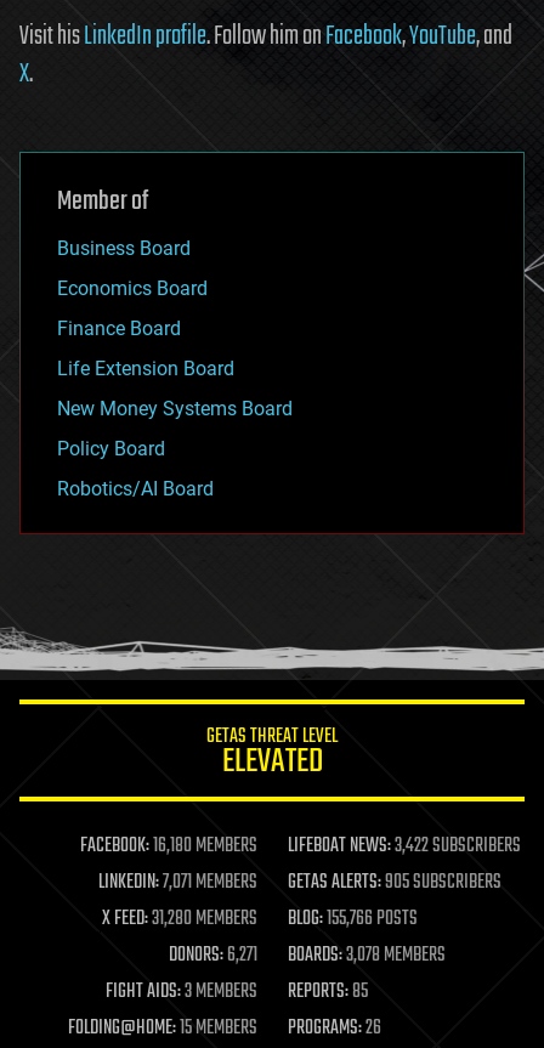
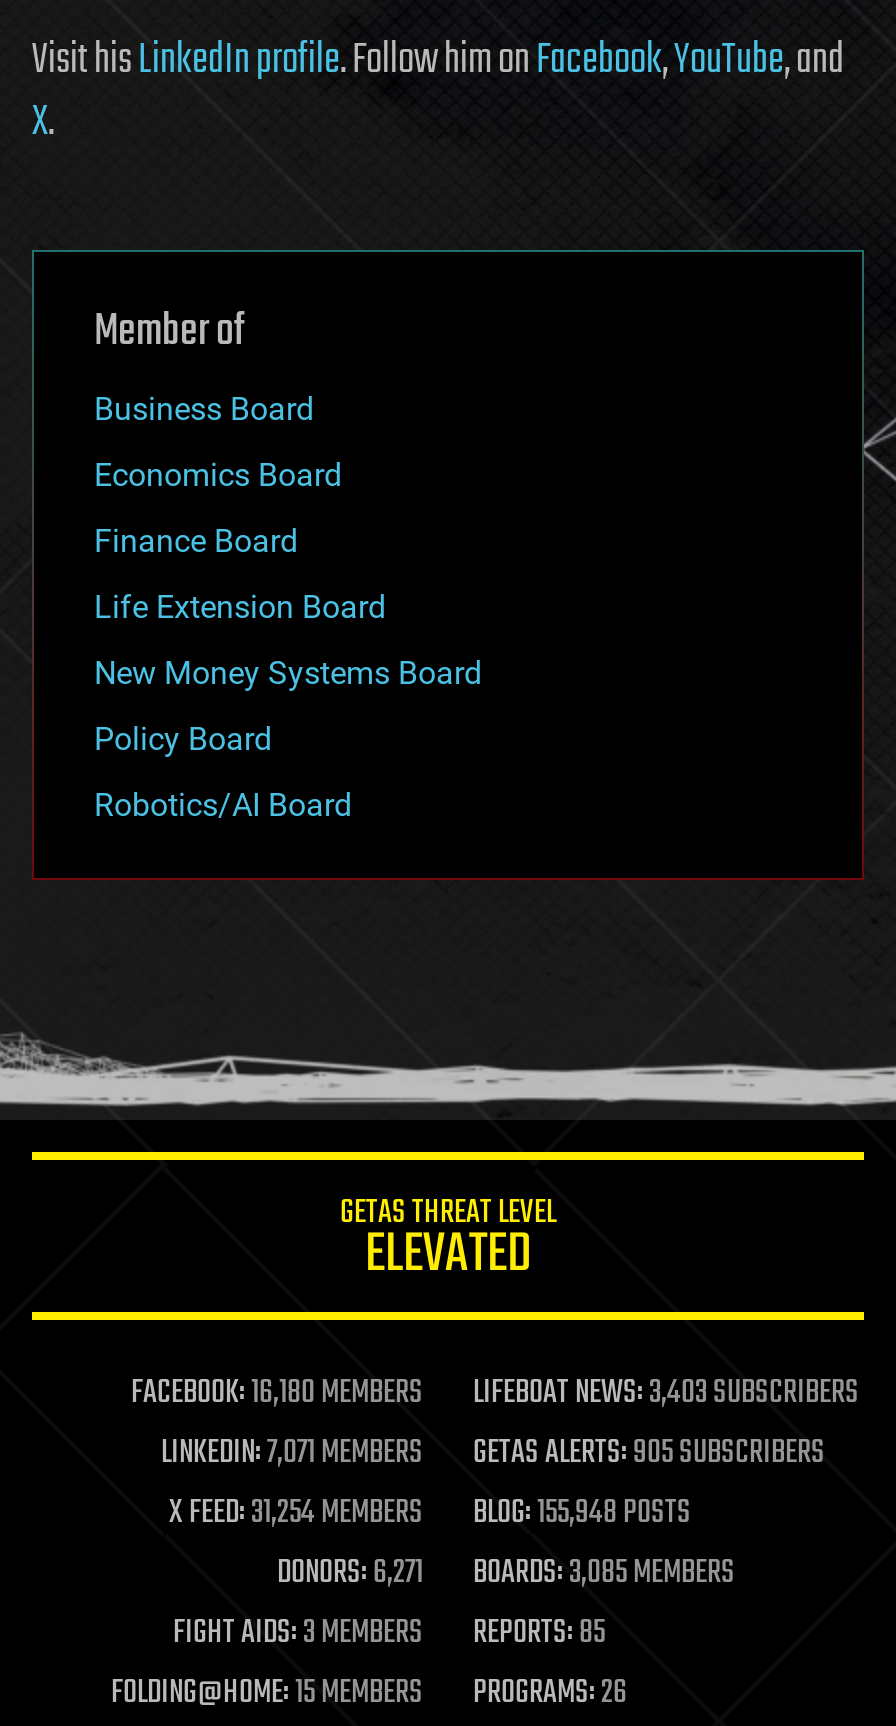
[287,830,520,862] LIFEBOAT NEWS:3,422 SUBSCRIBERS -> [473,1368,859,1420] LIFEBOAT NEWS:3,403 SUBSCRIBERS
[101,903,257,935] X FEED:31,280 MEMBERS -> [169,1488,423,1540] X FEED:31,254 MEMBERS
[287,903,417,935] BLOG:155,766 POSTS -> [473,1488,691,1540] BLOG:155,948 POSTS
[287,940,445,971] BOARDS:3,078 MEMBERS -> [473,1548,735,1600] BOARDS:3,085 MEMBERS

